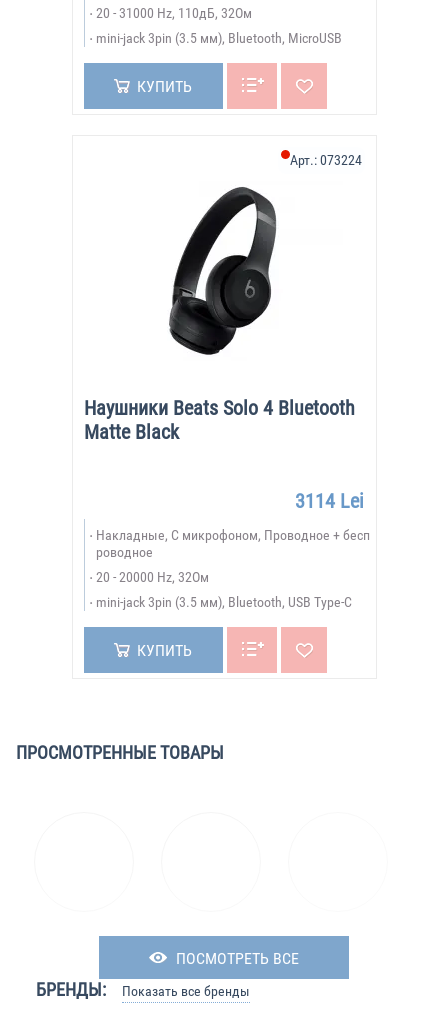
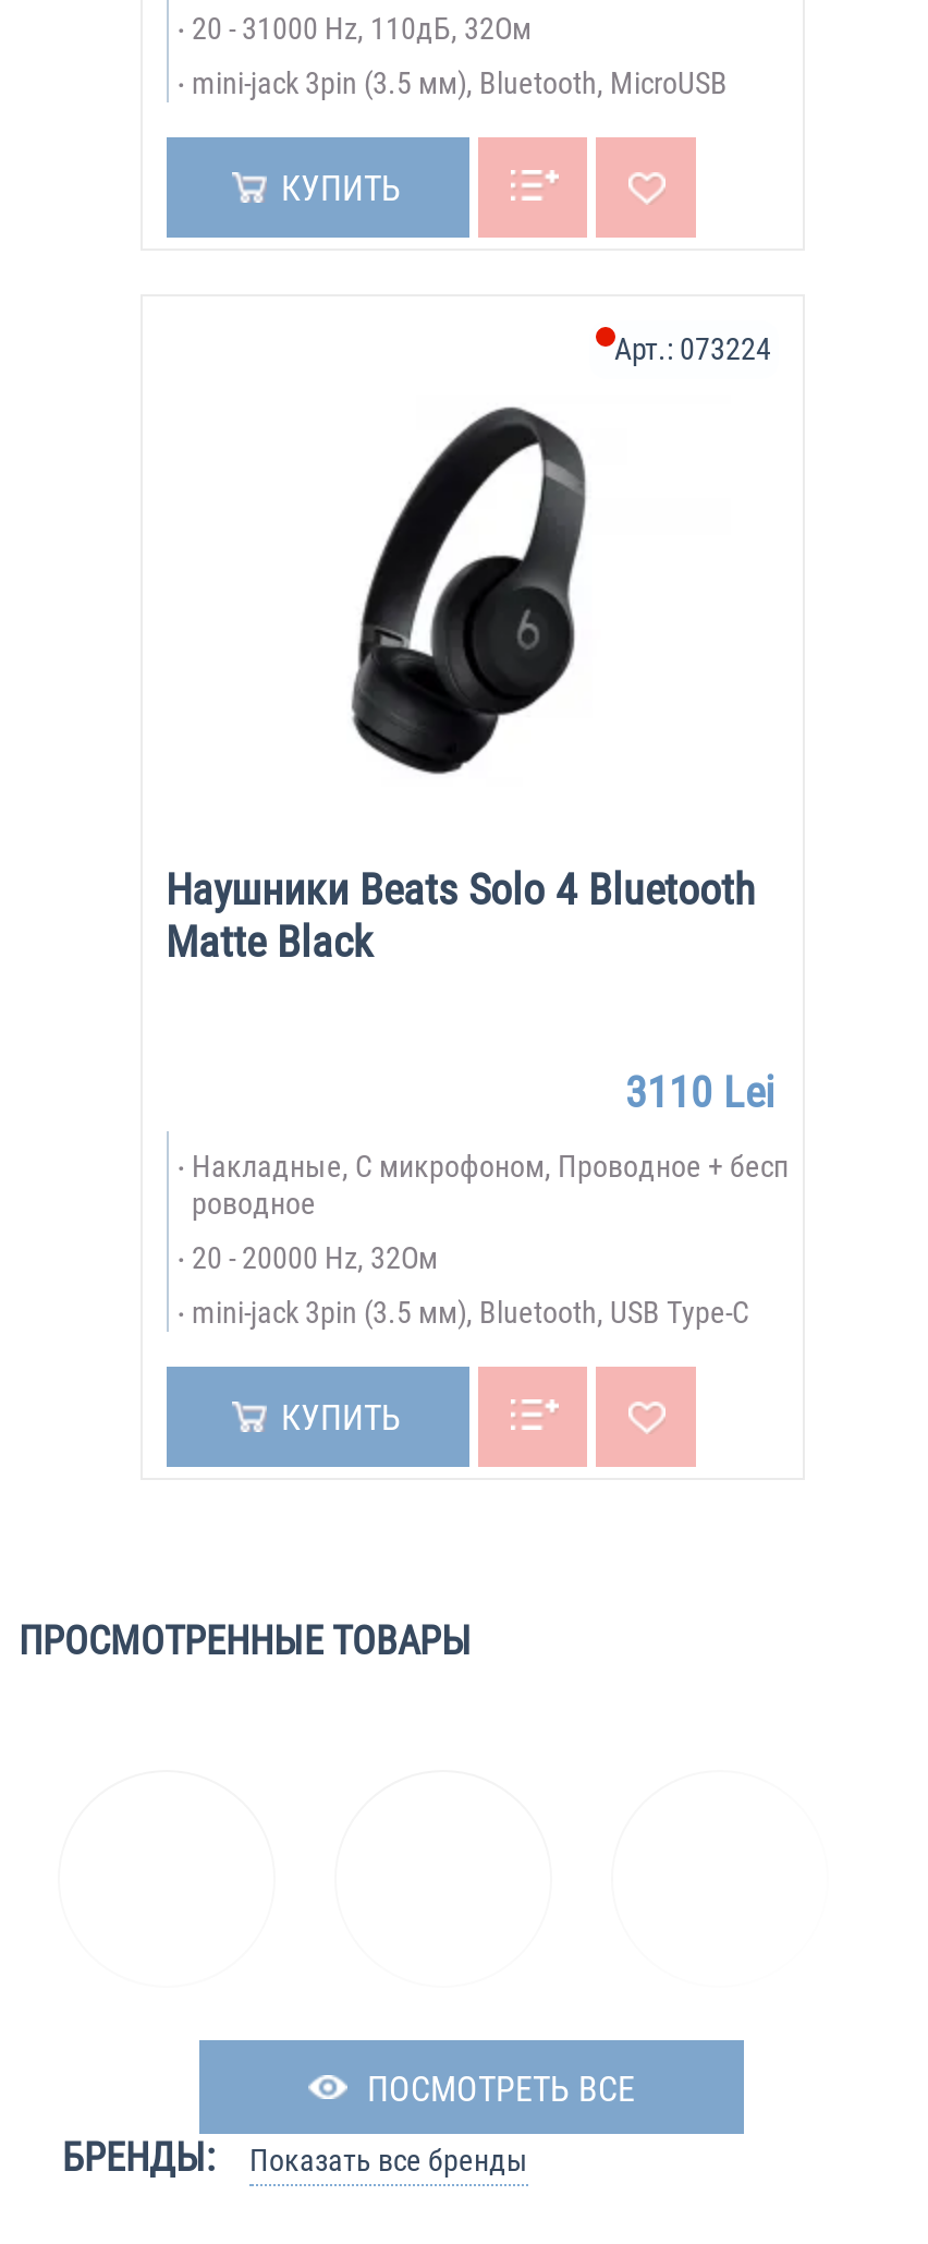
[294,489,363,513] 3114 Lei -> [625,1066,776,1118] 3110 Lei

